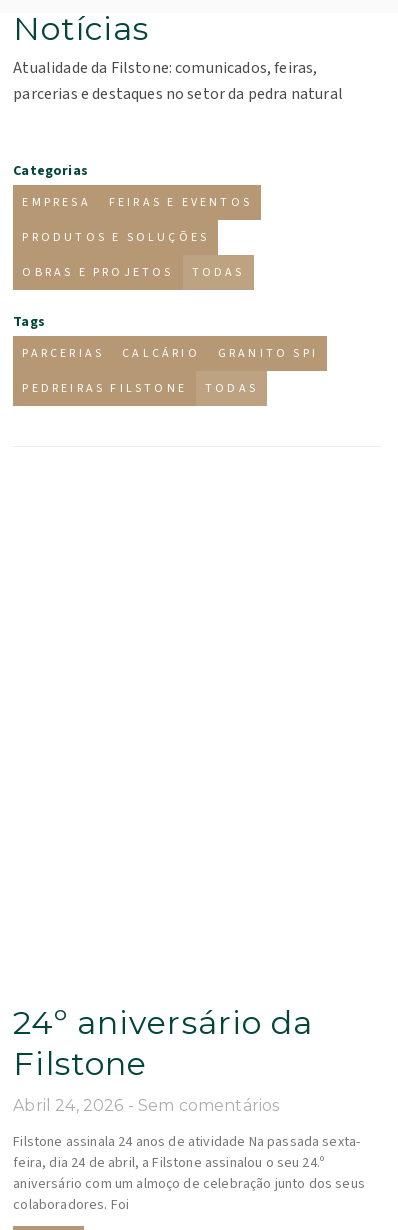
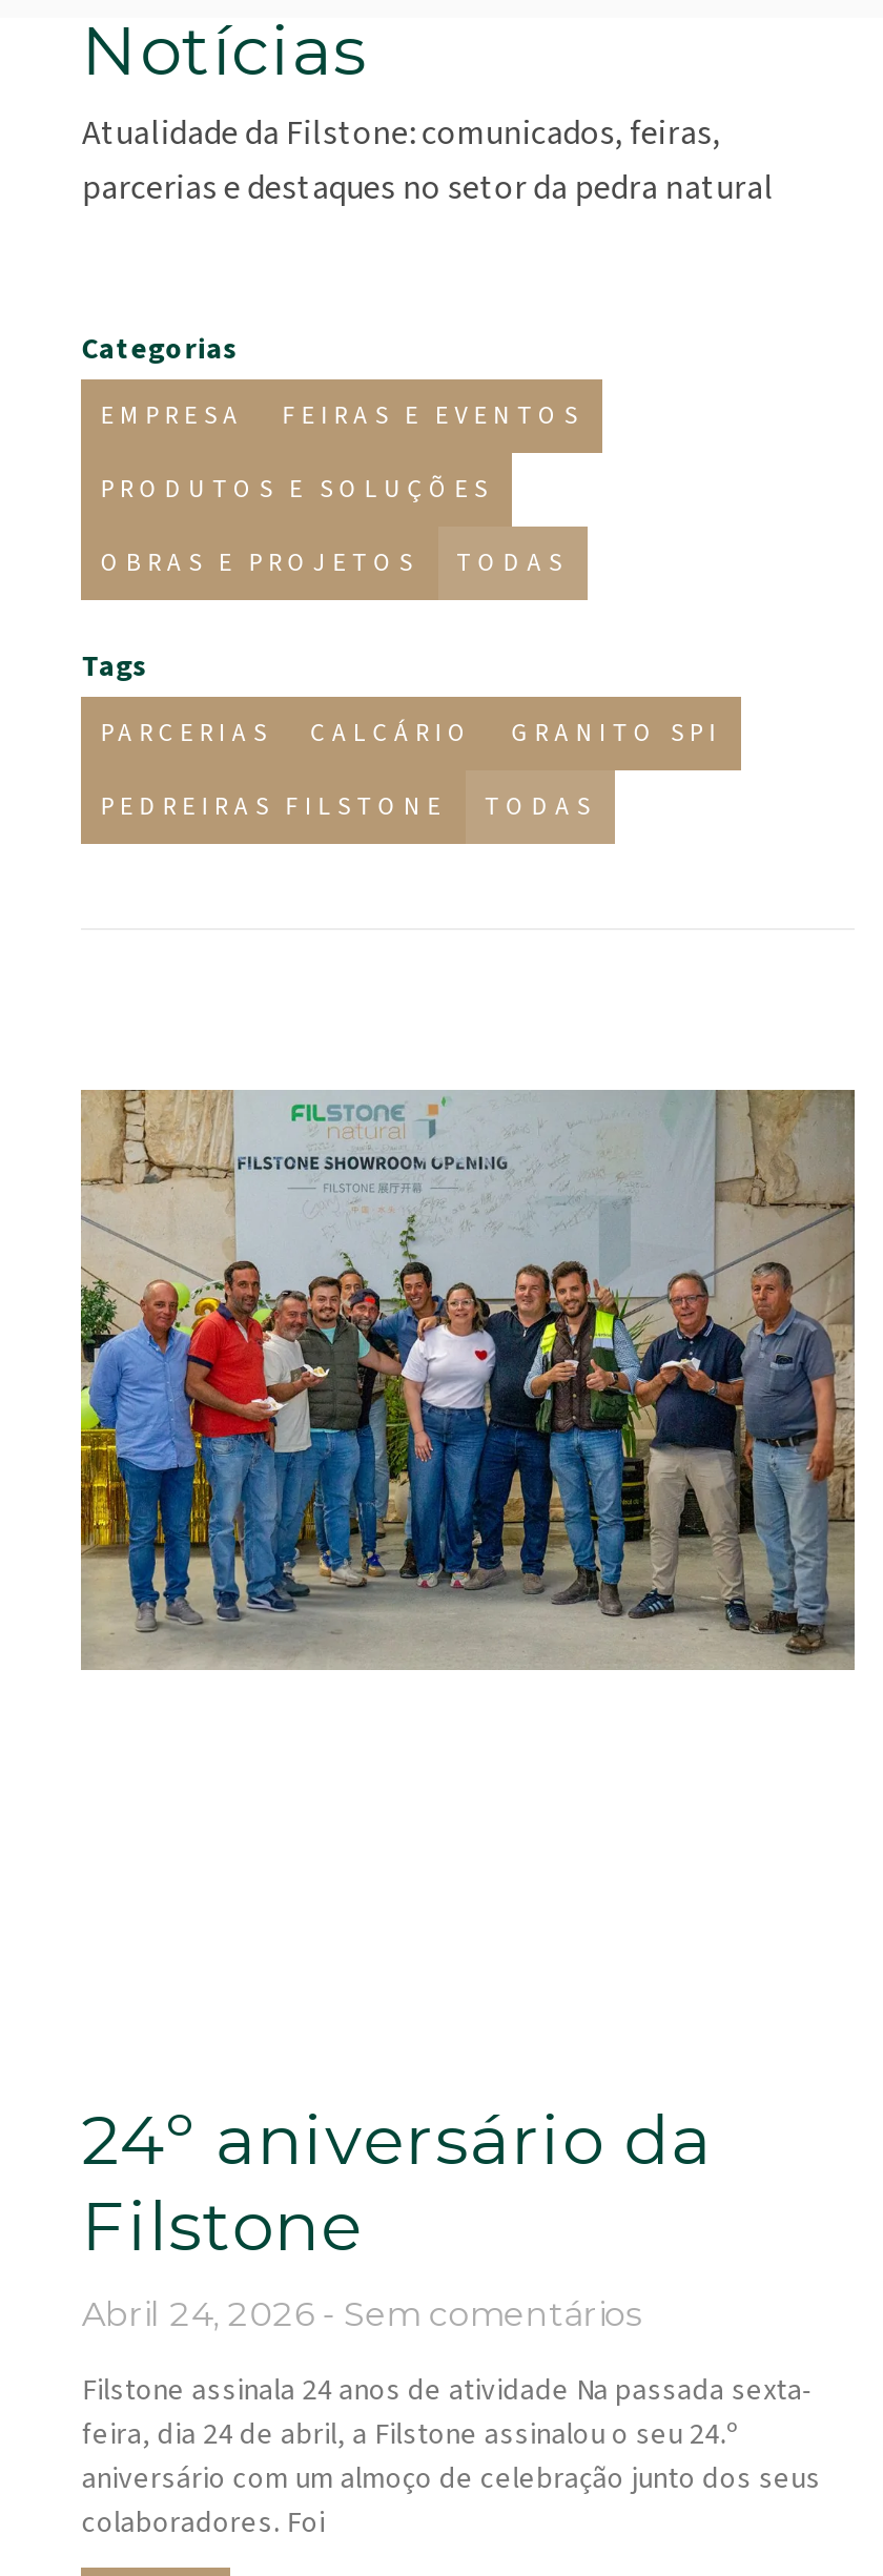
none -> [79,1088,857,1672] [image]

